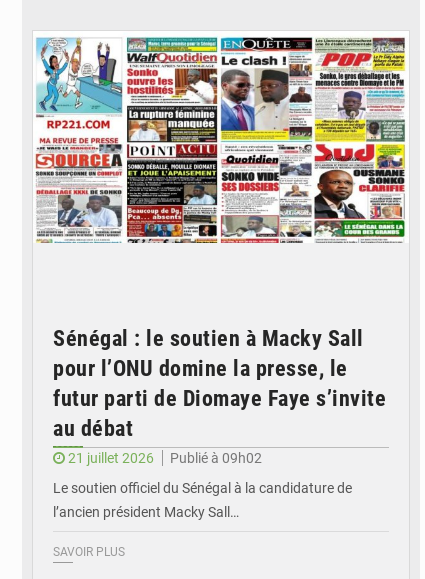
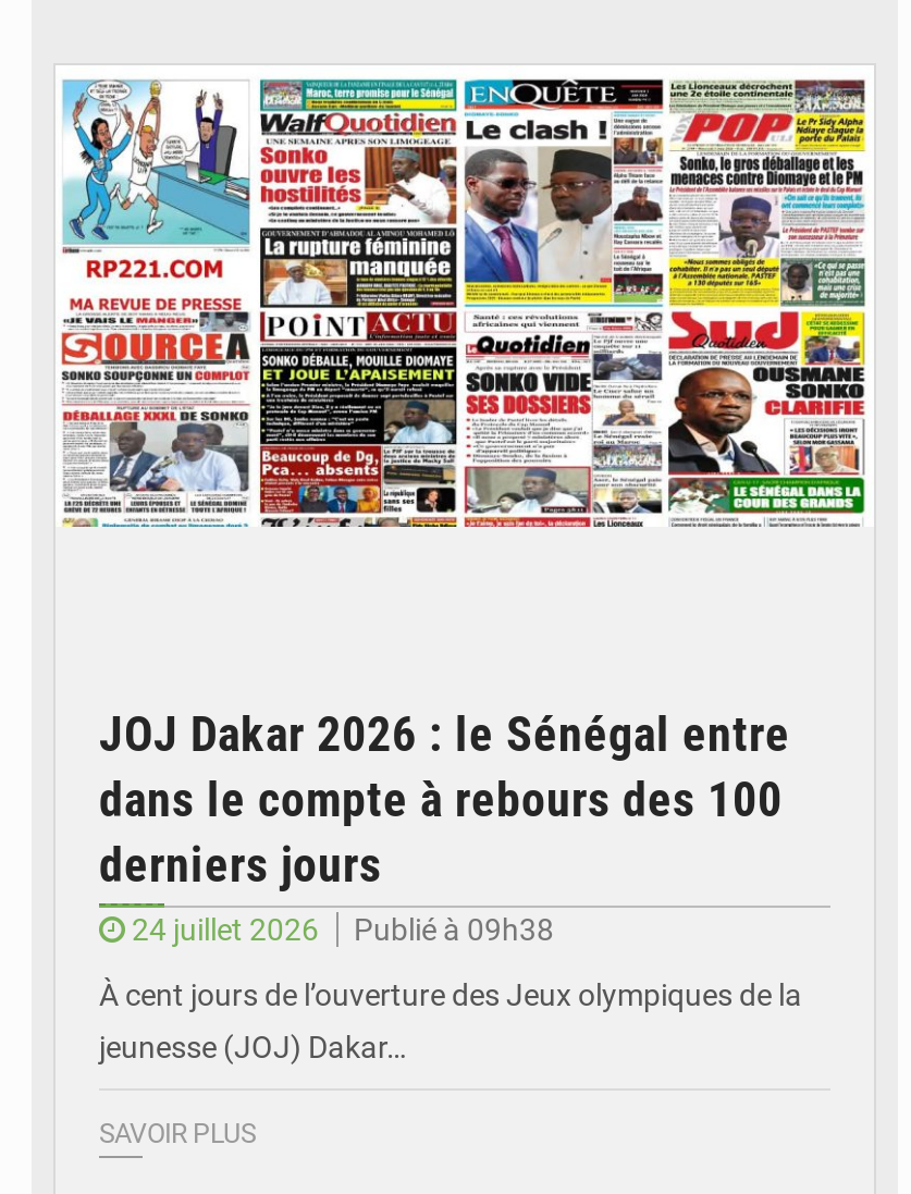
[53,326,386,466] Sénégal : le soutien à Macky Sall | pour l’ONU domine la presse, le | futur parti de Diomaye Faye s’invite | au débat | 21 juillet 2026 | Publié à 09h02 -> [99,707,790,946] JOJ Dakar 2026 : le Sénégal entre | dans le compte à rebours des 100 | derniers jours | 24 juillet 2026 | Publié à 09h38
[53,480,352,496] Le soutien officiel du Sénégal à la candidature de -> [99,977,802,1012] À cent jours de l’ouverture des Jeux olympiques de la
[53,504,239,520] l’ancien président Macky Sall… -> [99,1029,406,1064] jeunesse (JOJ) Dakar…

